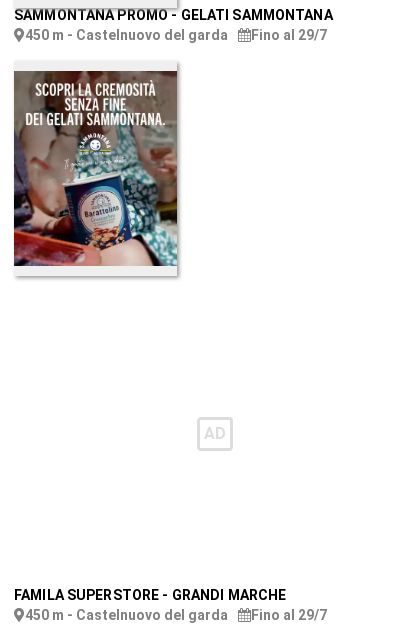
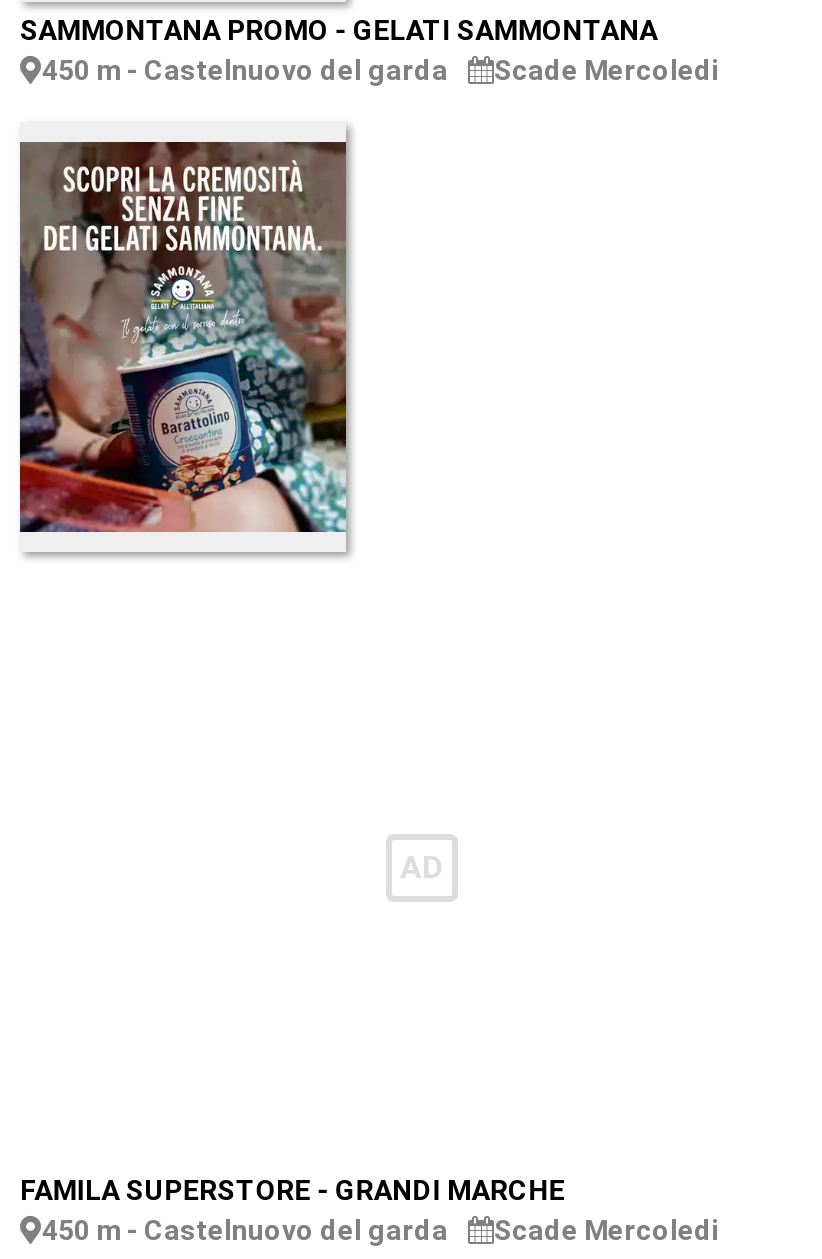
[251,27,327,43] Fino al 29/7 -> [494,54,720,86] Scade Mercoledi
[251,607,327,623] Fino al 29/7 -> [494,1214,720,1246] Scade Mercoledi

